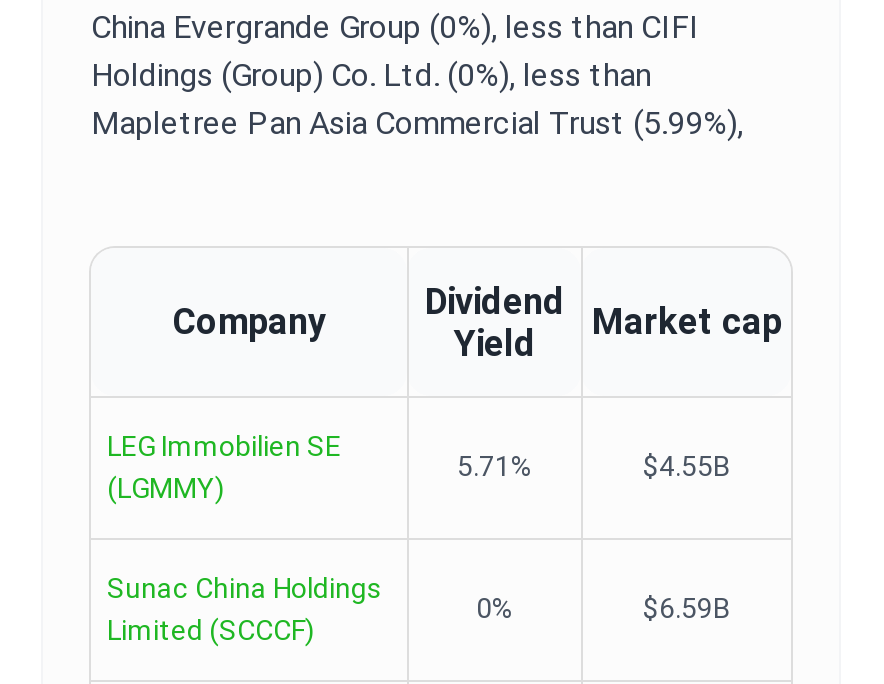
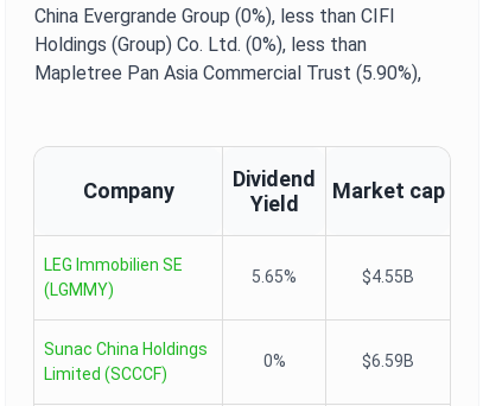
[91,104,743,142] Mapletree Pan Asia Commercial Trust (5.99%), -> [34,62,421,84] Mapletree Pan Asia Commercial Trust (5.90%),
[457,450,533,482] 5.71% -> [252,267,297,286] 5.65%

